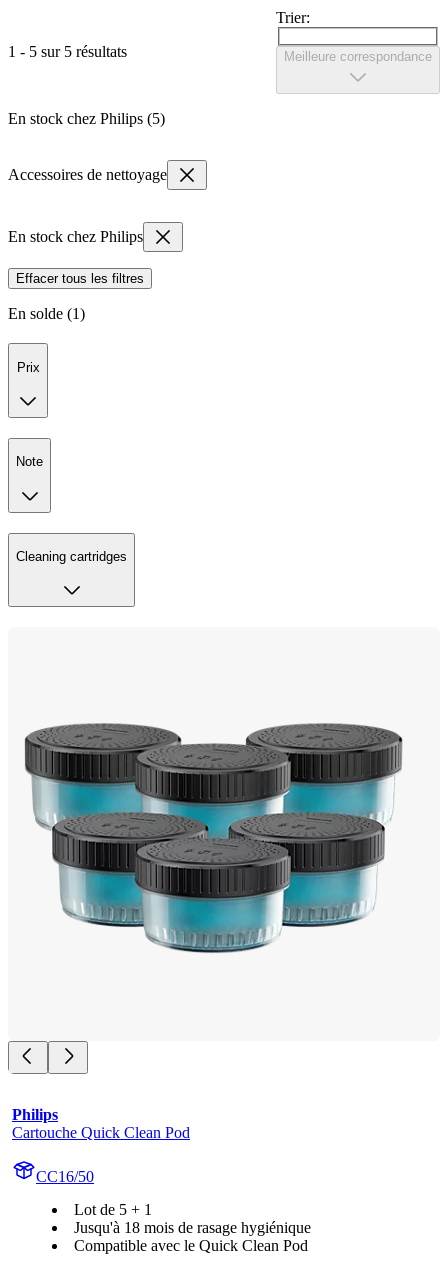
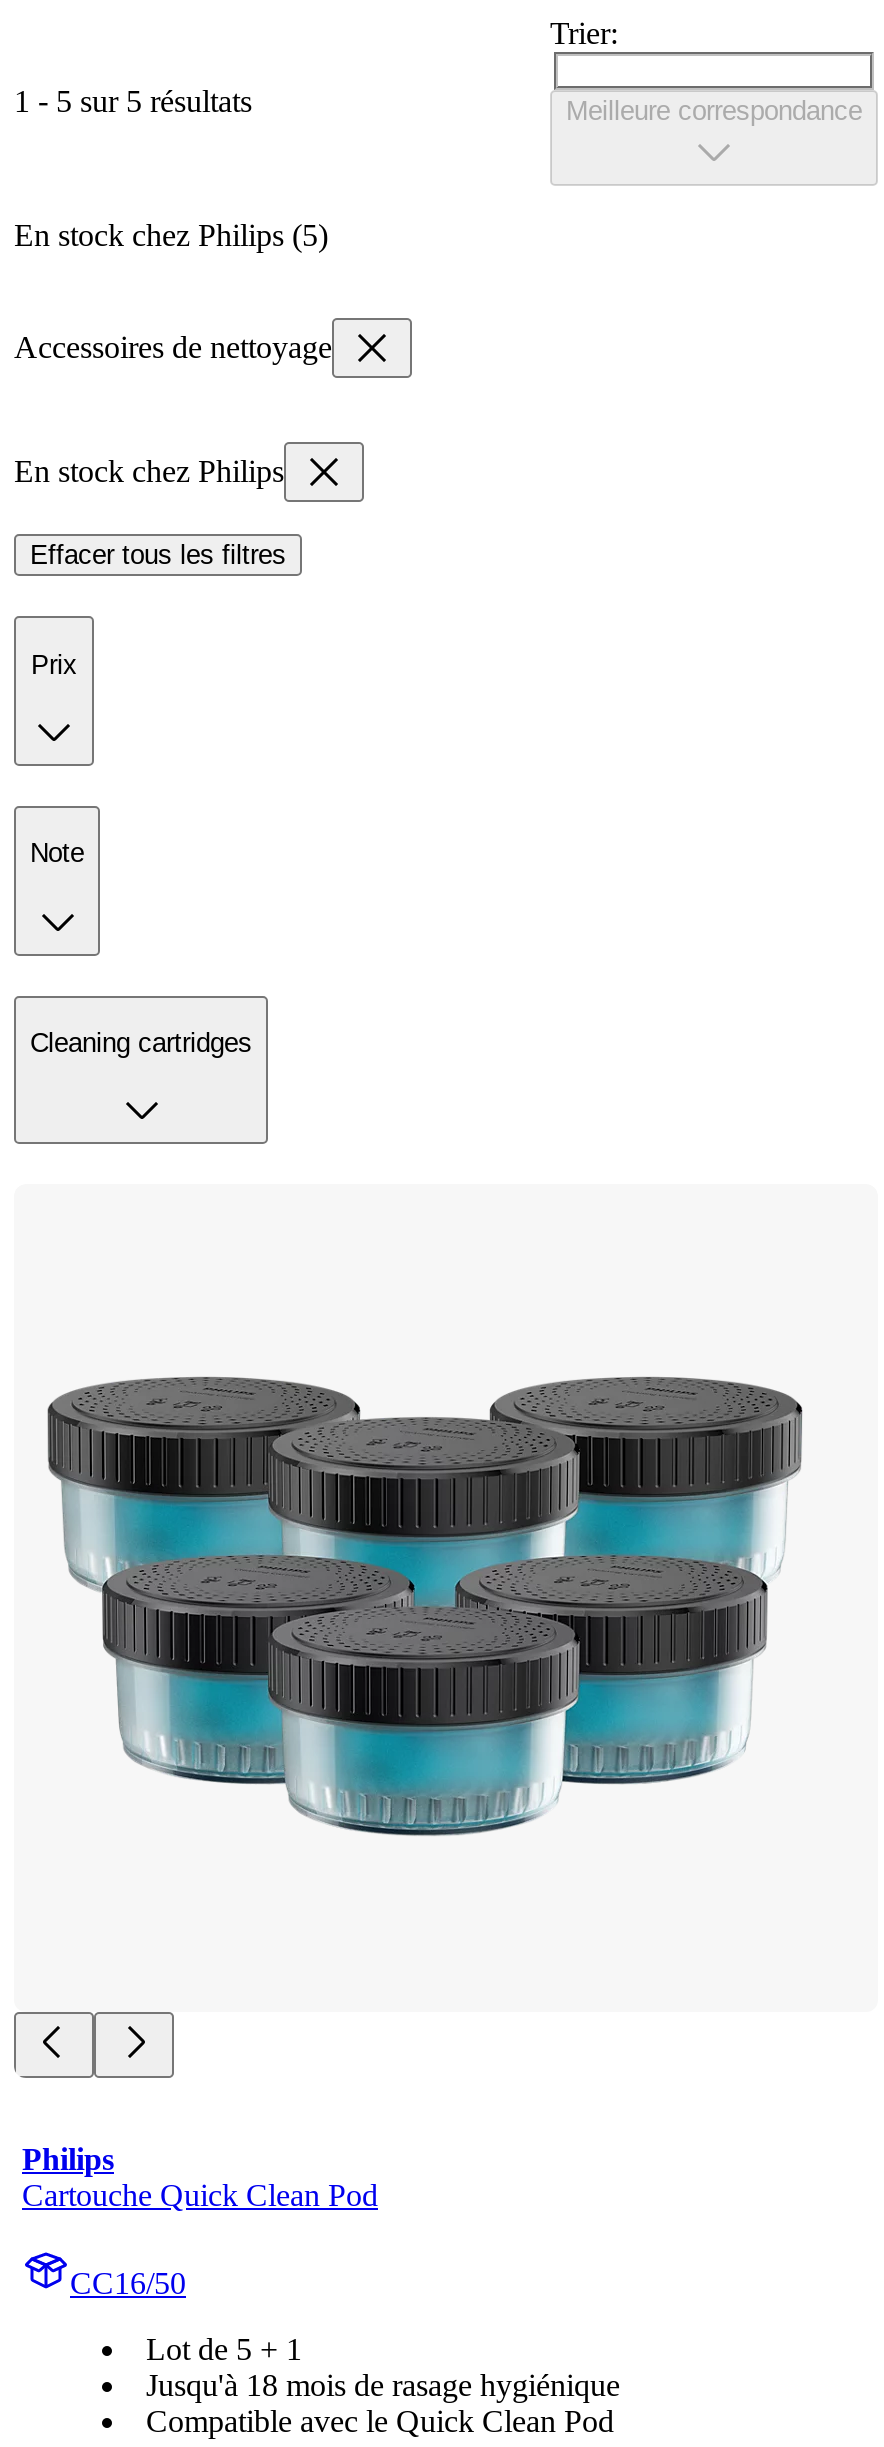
[8,305,85,322] En solde (1) -> none

